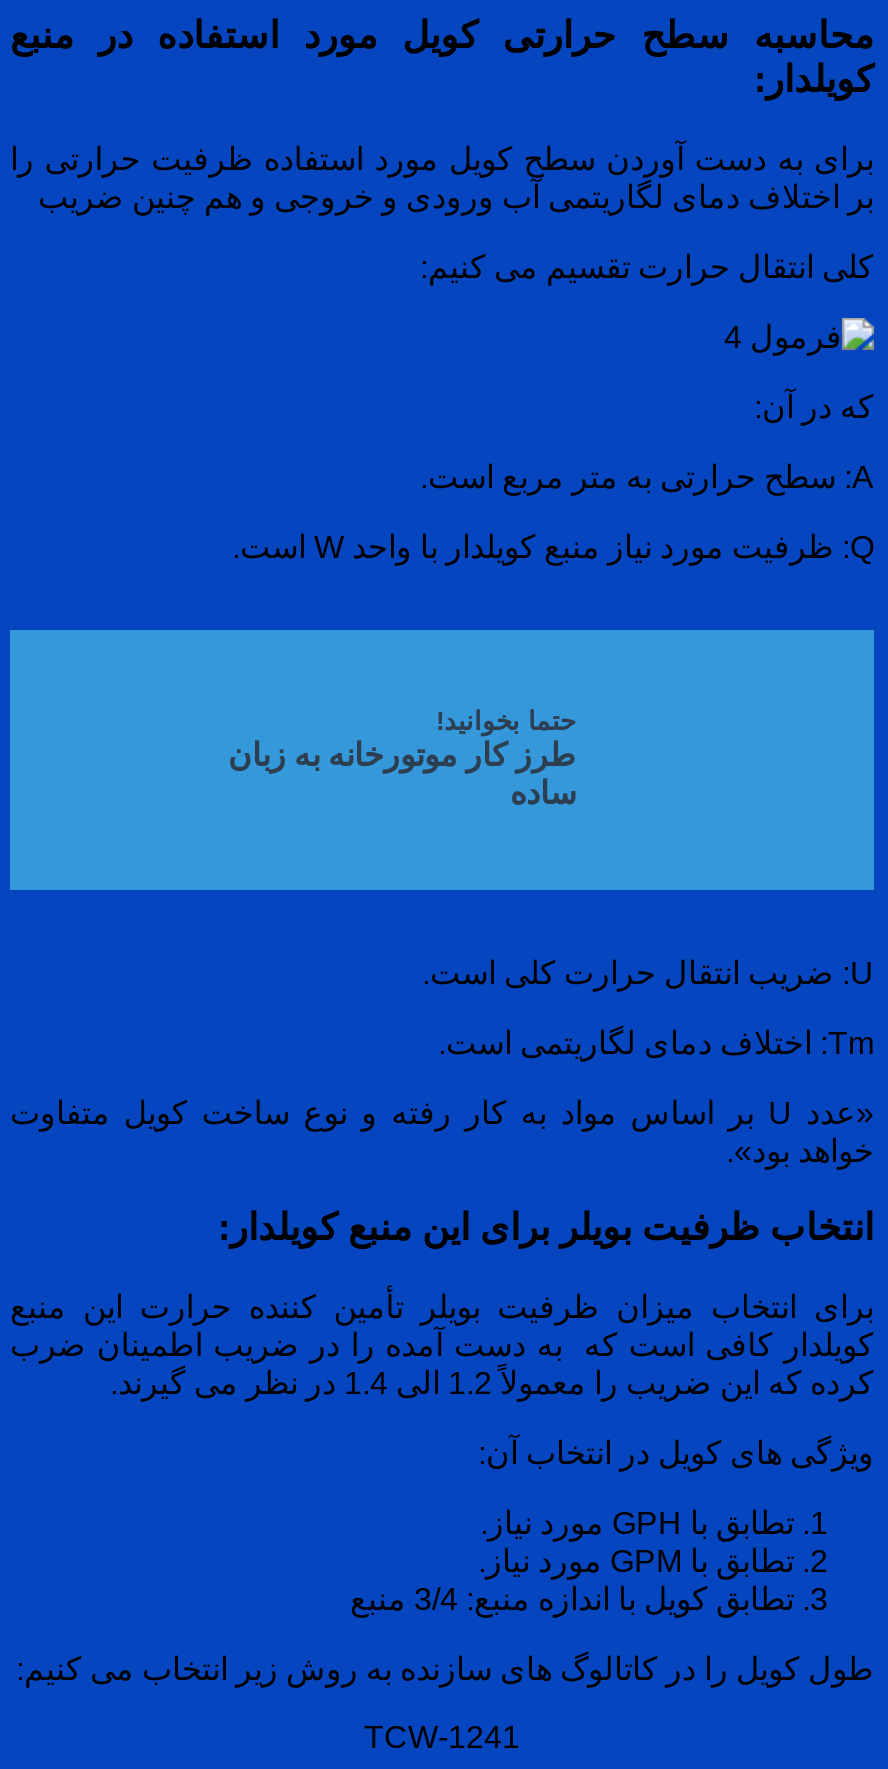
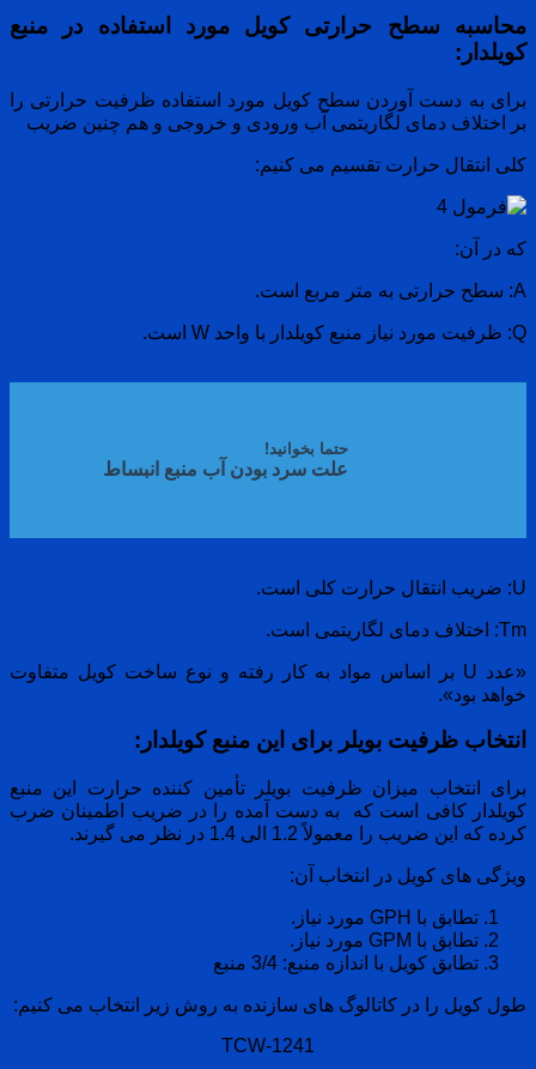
[228,737,576,809] طرز کار موتورخانه به زبان | ساده -> [103,458,348,479] علت سرد بودن آب منبع انبساط

